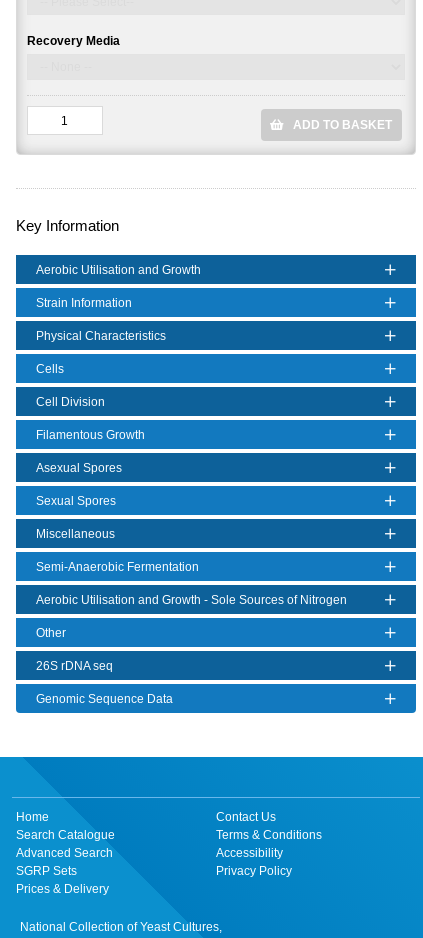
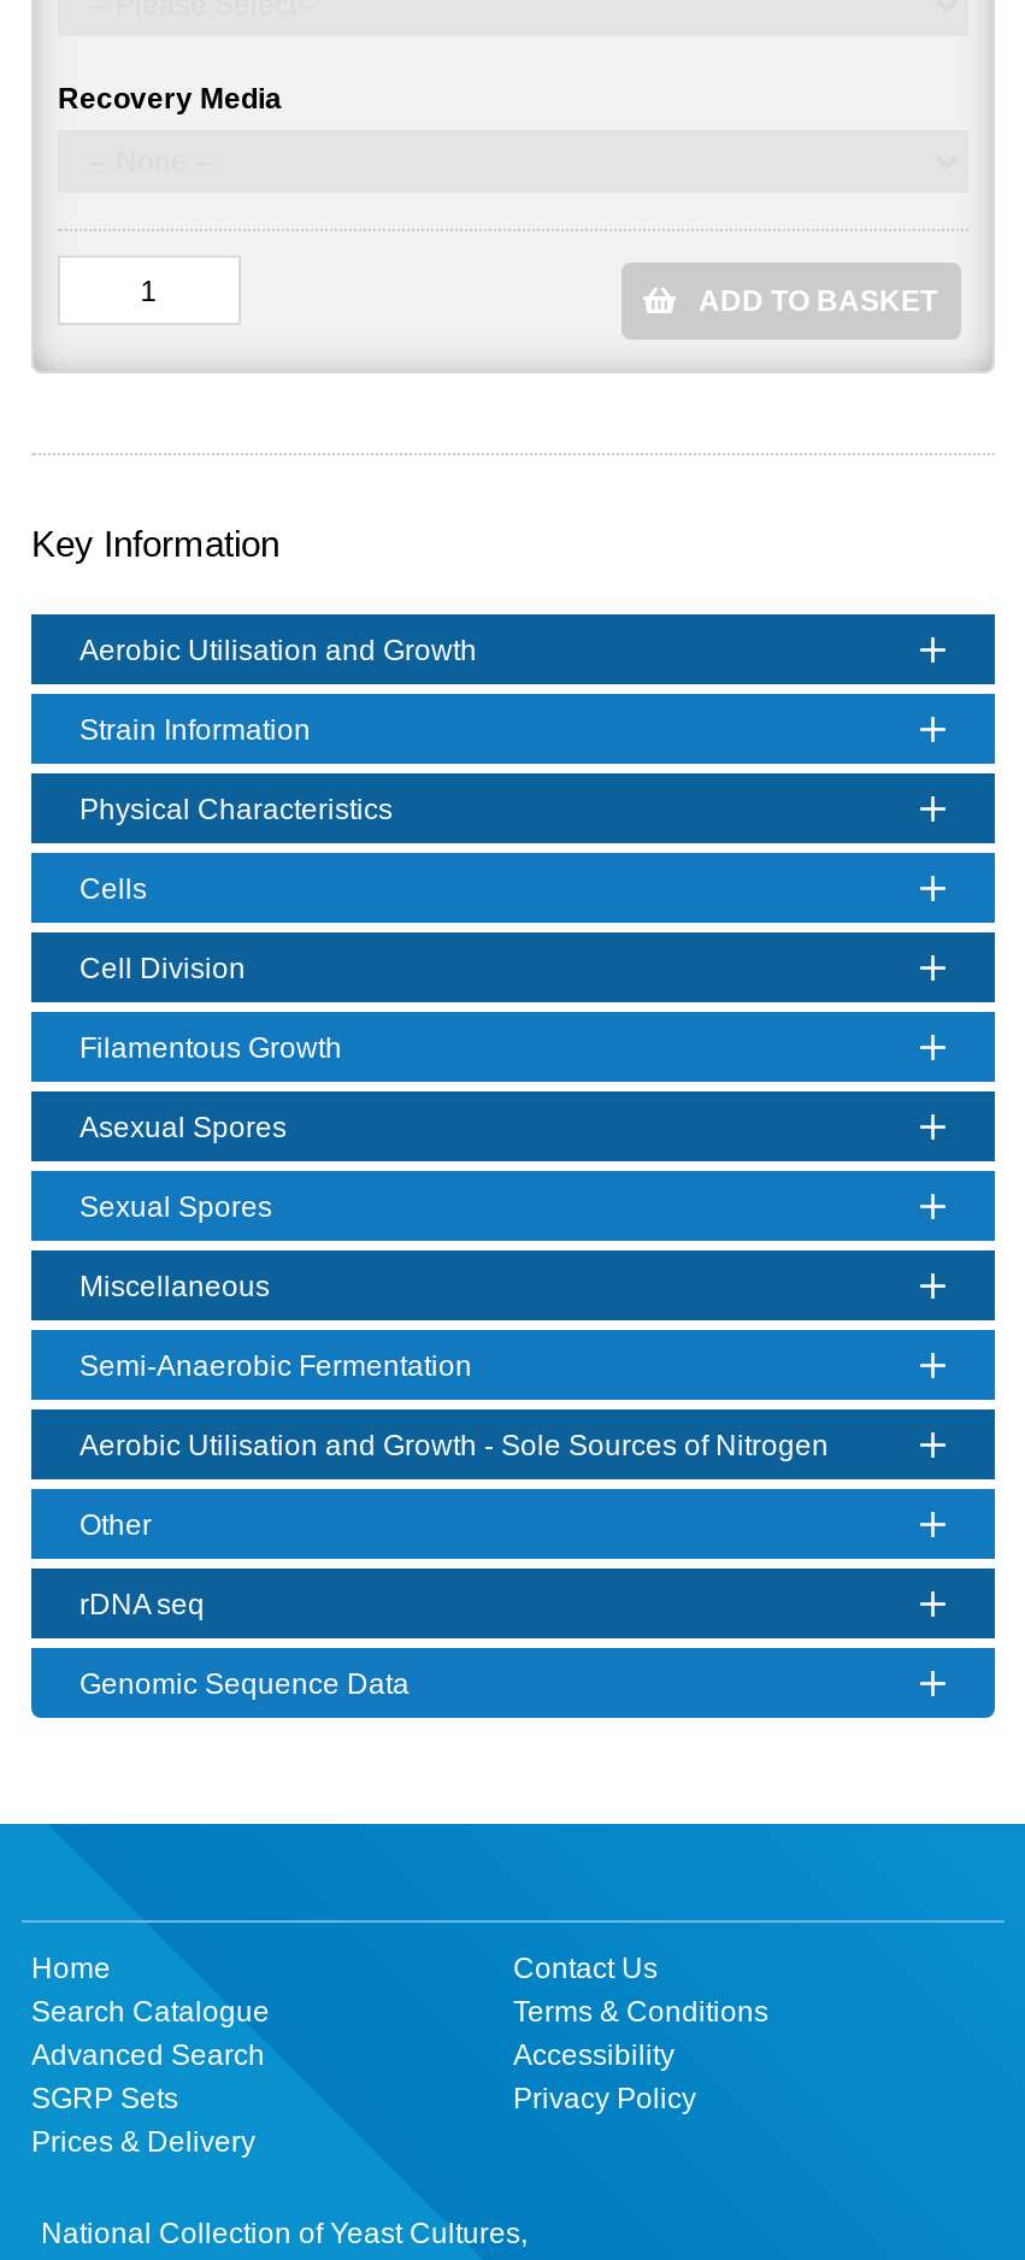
[36,659,113,673] 26S rDNA seq -> [79,1588,205,1622] rDNA seq

